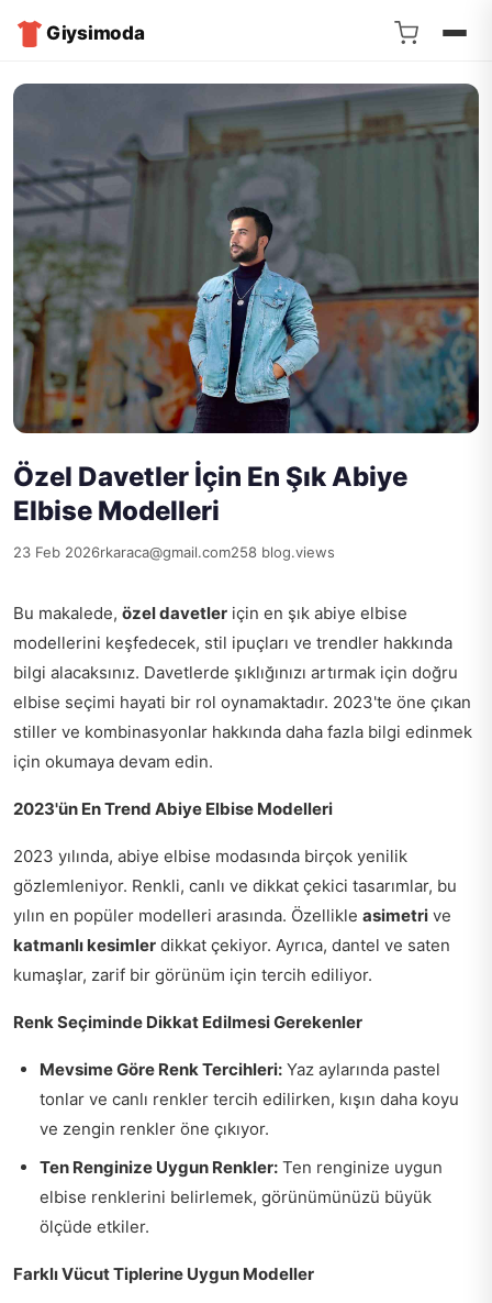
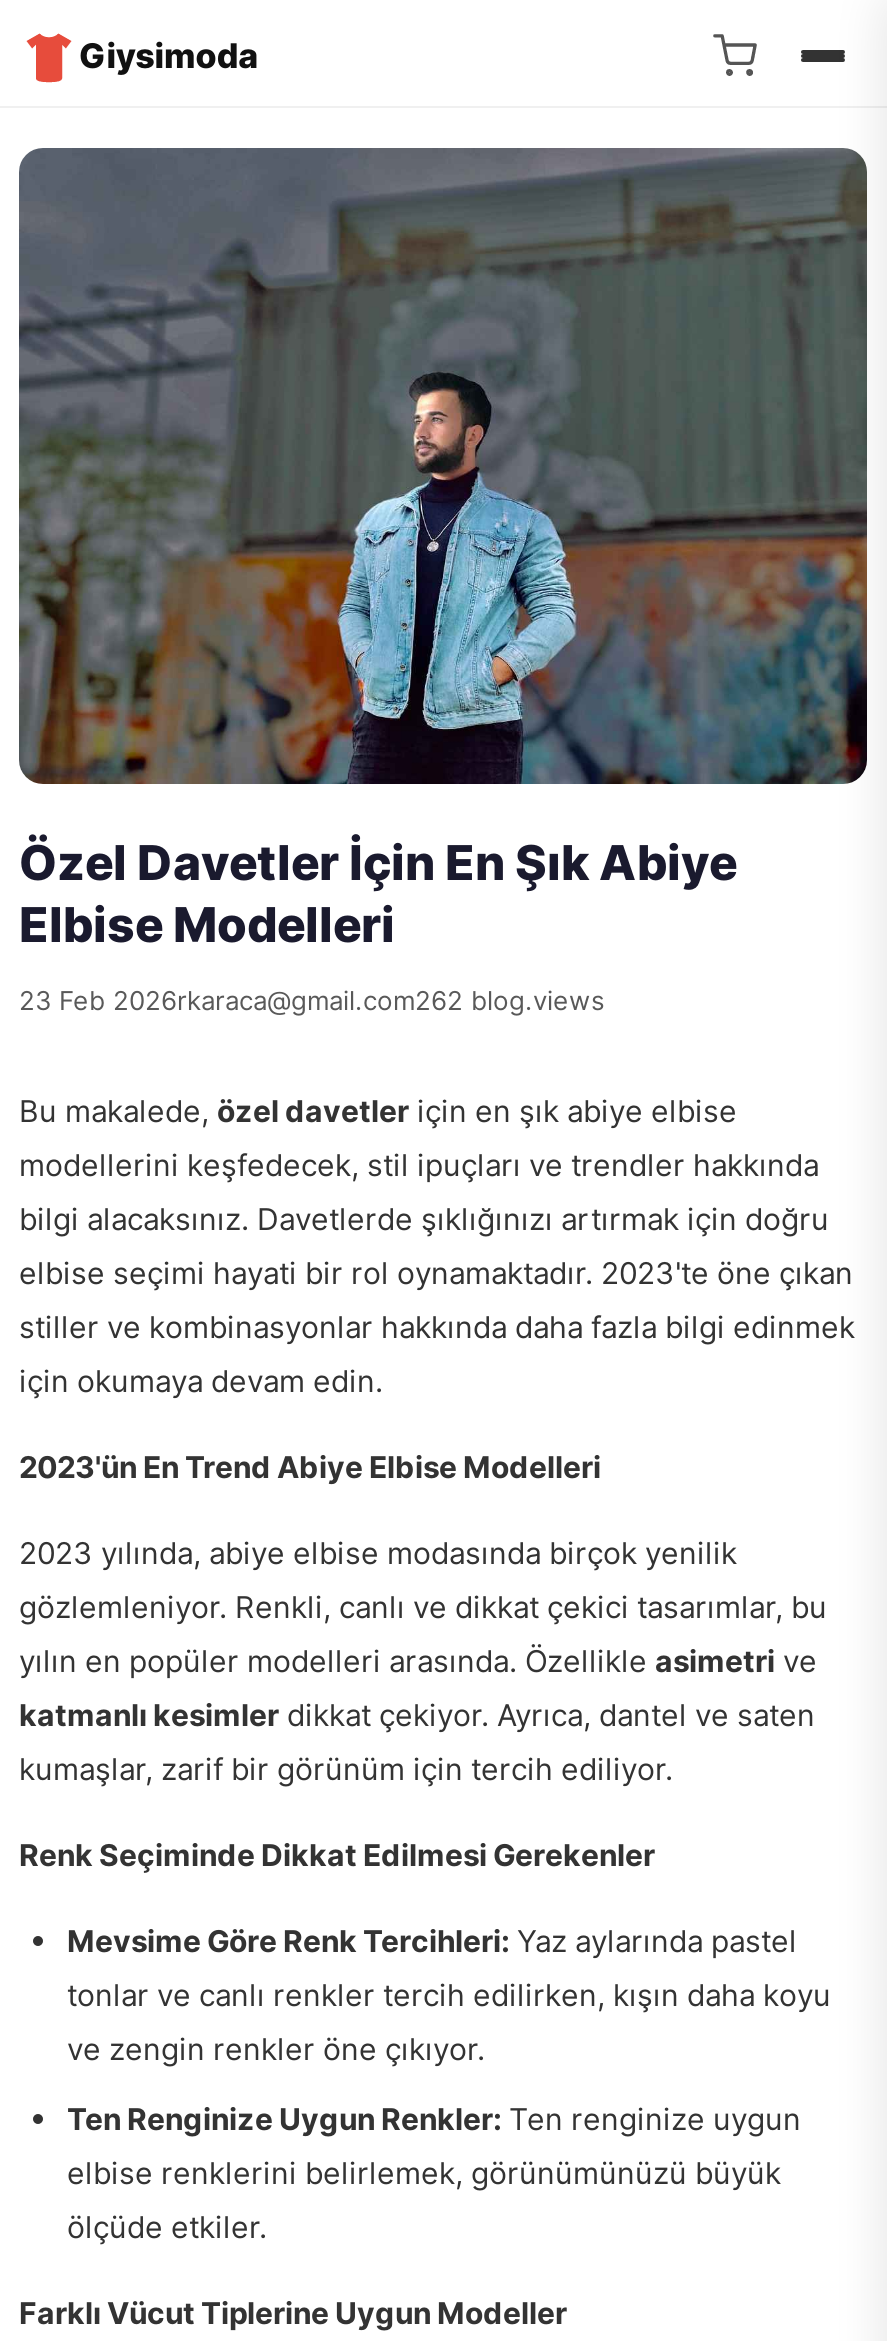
[13,543,335,561] 23 Feb 2026rkaraca@gmail.com258 blog.views -> [19,984,605,1016] 23 Feb 2026rkaraca@gmail.com262 blog.views

